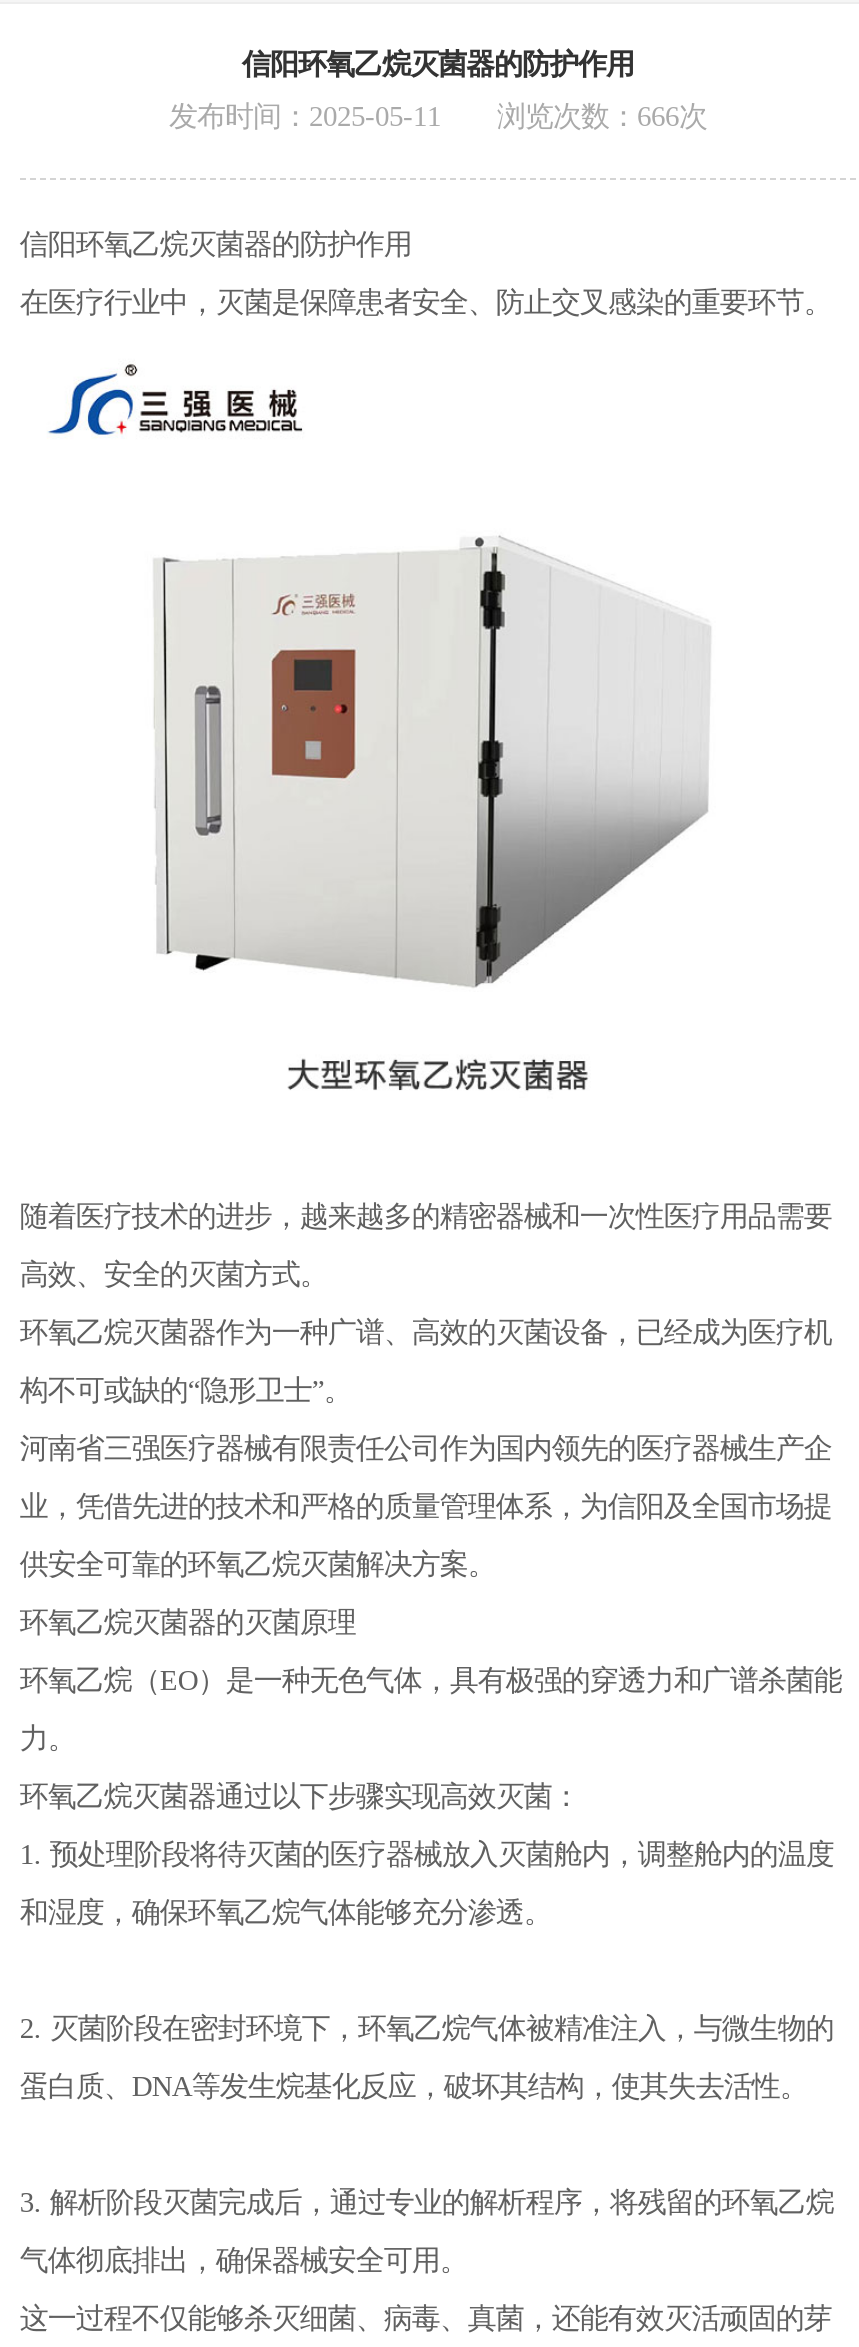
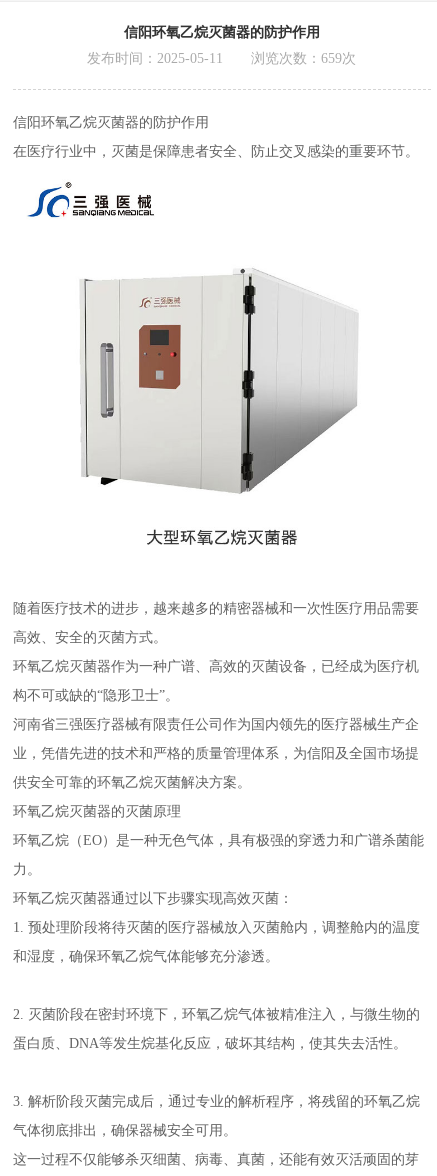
[169,101,707,133] 发布时间：2025-05-11 浏览次数：666次 -> [87,50,356,66] 发布时间：2025-05-11 浏览次数：659次

